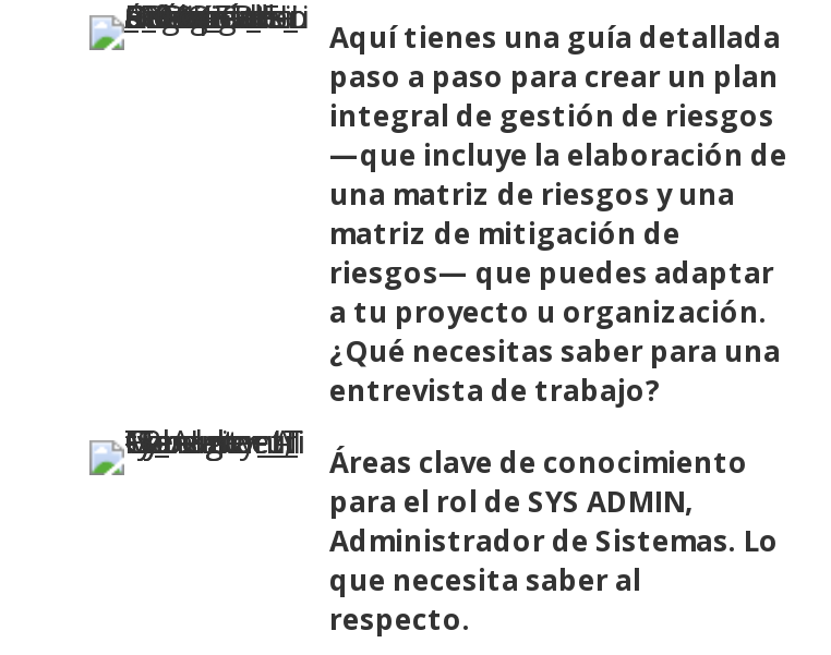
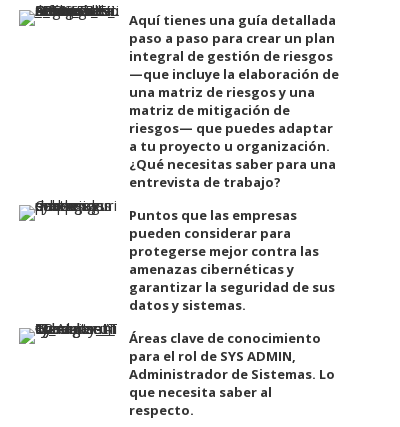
none -> [129,206,335,314] Puntos que las empresas | pueden considerar para | protegerse mejor contra las | amenazas cibernéticas y | garantizar la seguridad de sus | datos y sistemas.

